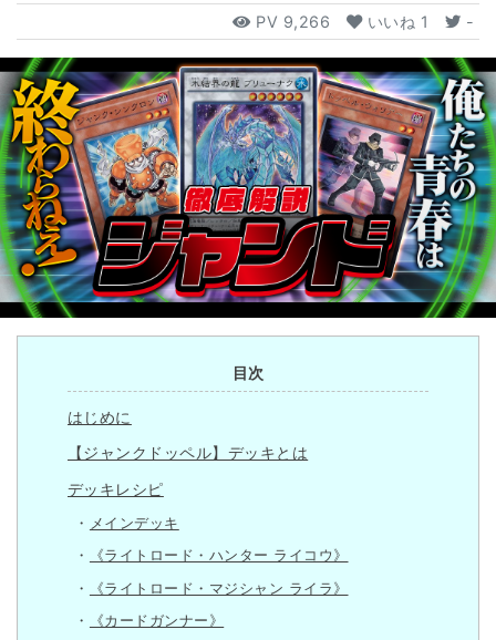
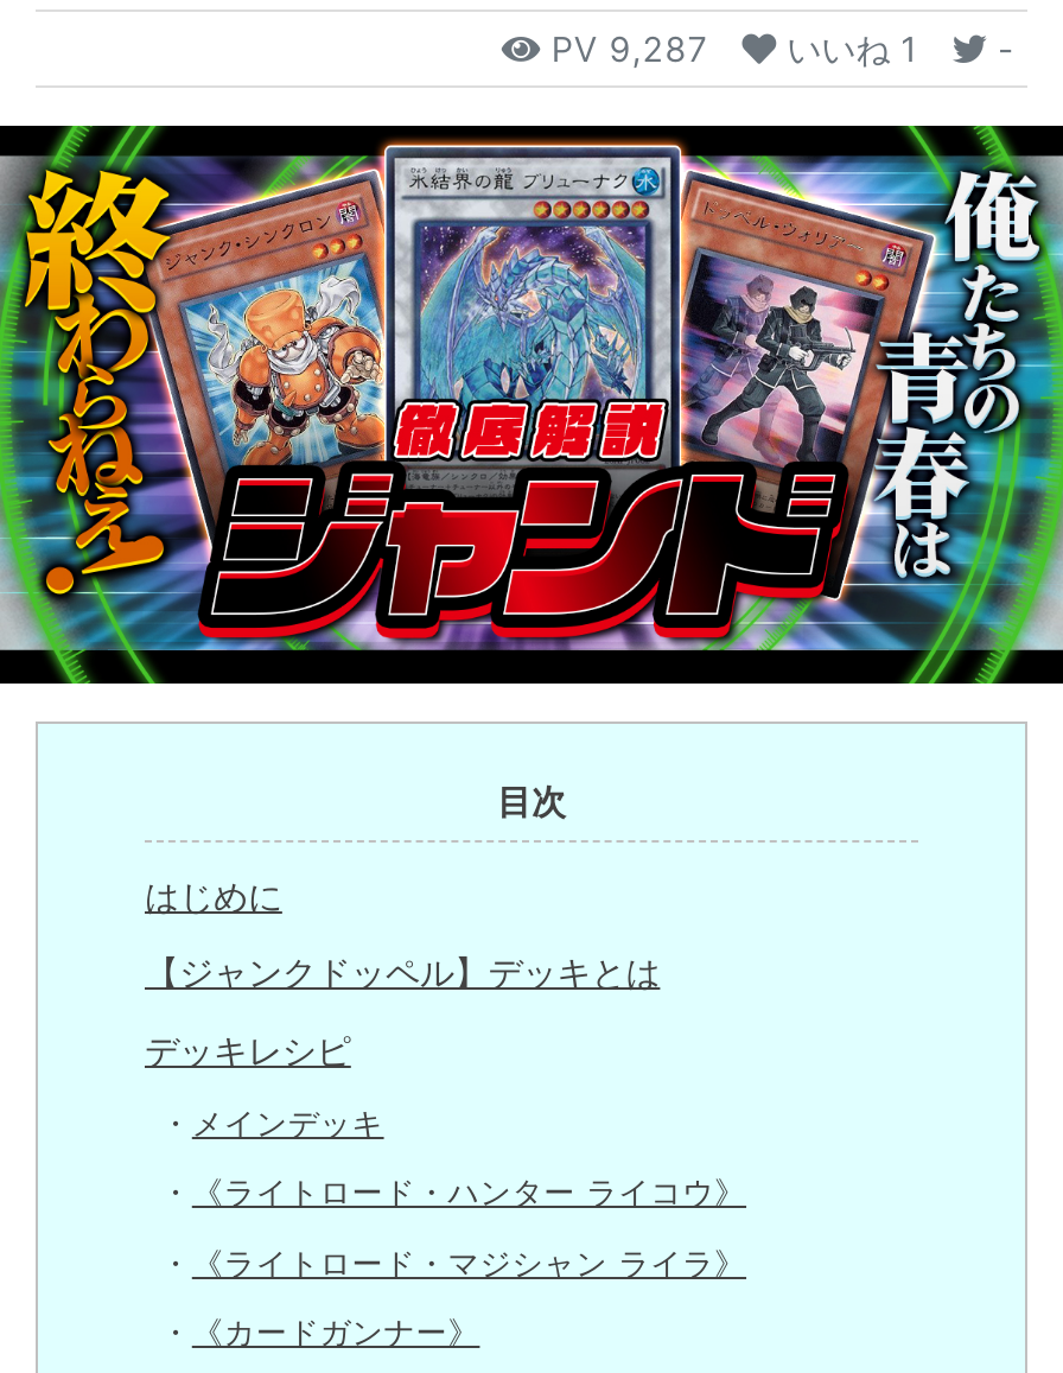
[251,12,330,31] PV 9,266 -> [541,29,708,69] PV 9,287

